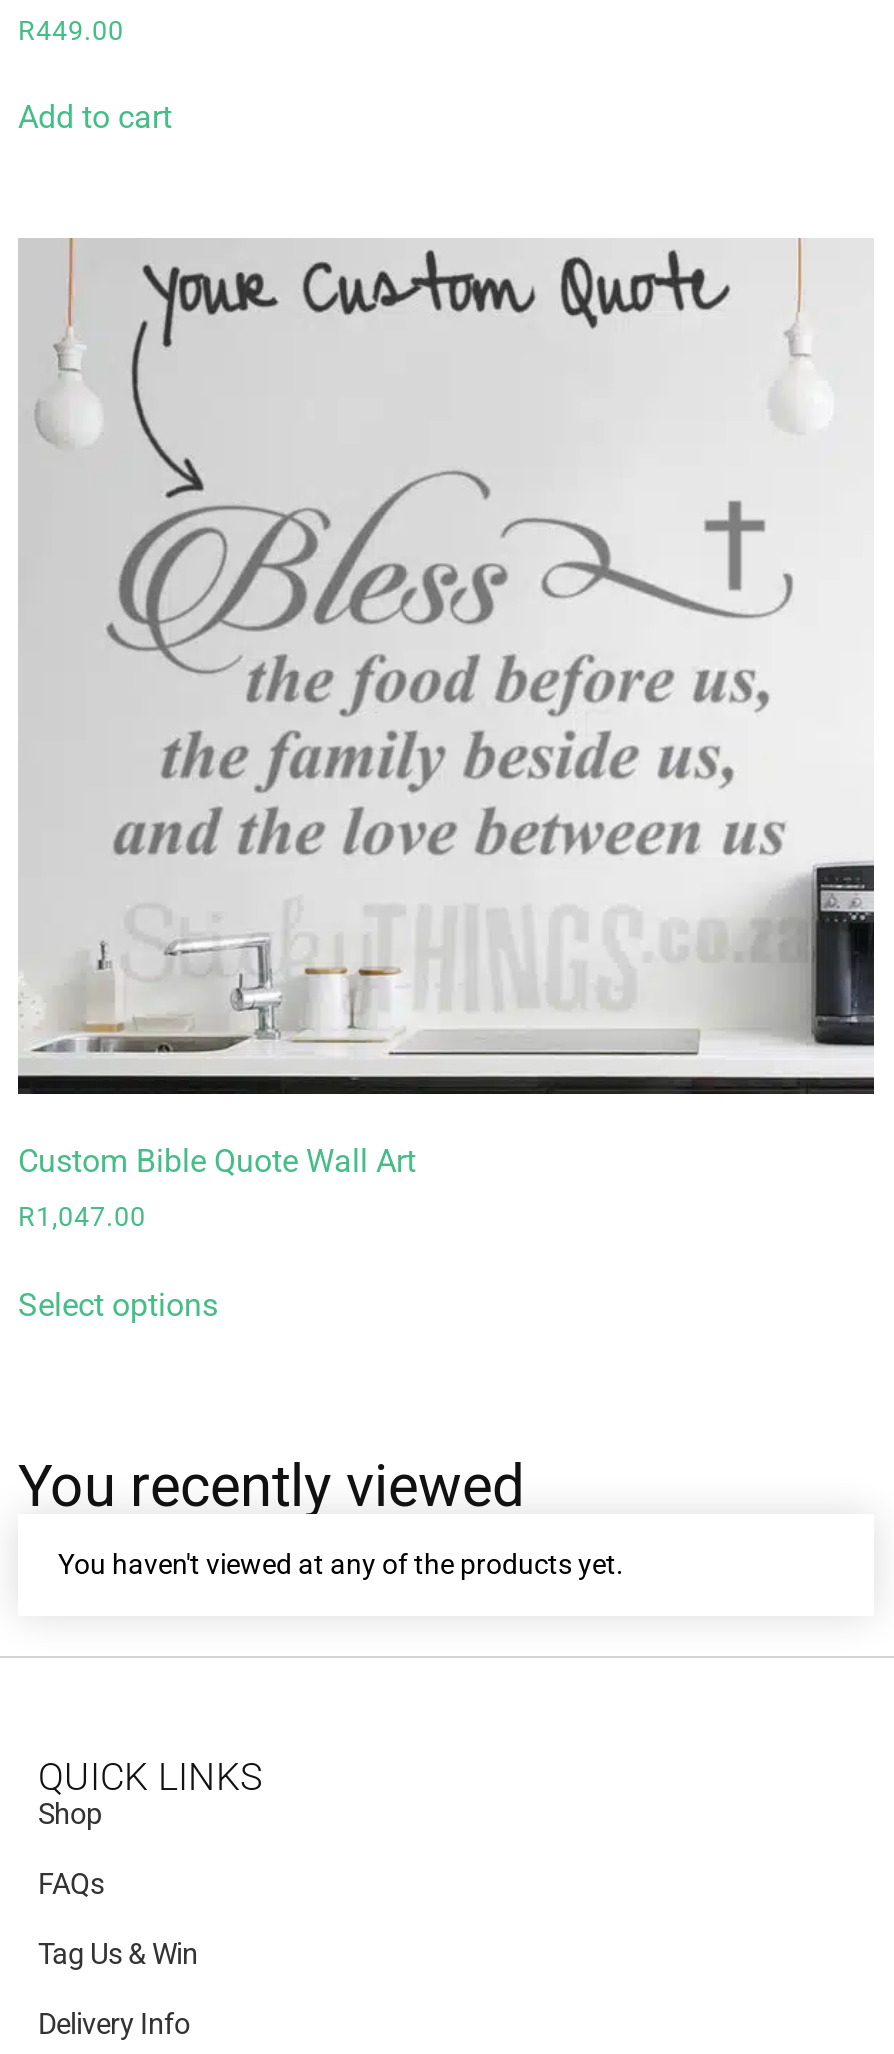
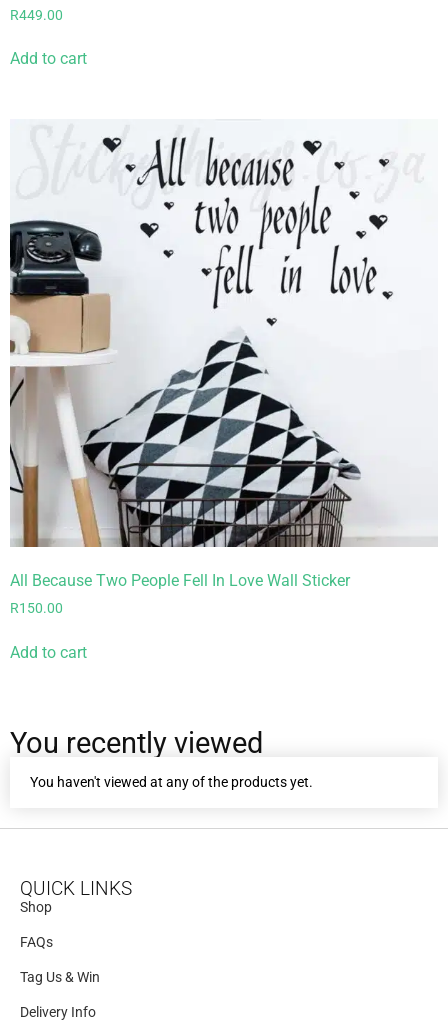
[16,236,876,1181] [image] | Custom Bible Quote Wall Art -> [9,120,438,590] [image] | All Because Two People Fell In Love Wall Sticker
[18,1201,146,1233] R1,047.00 -> [10,600,63,616] R150.00
[18,1286,218,1324] Select options -> [10,643,87,662] Add to cart

